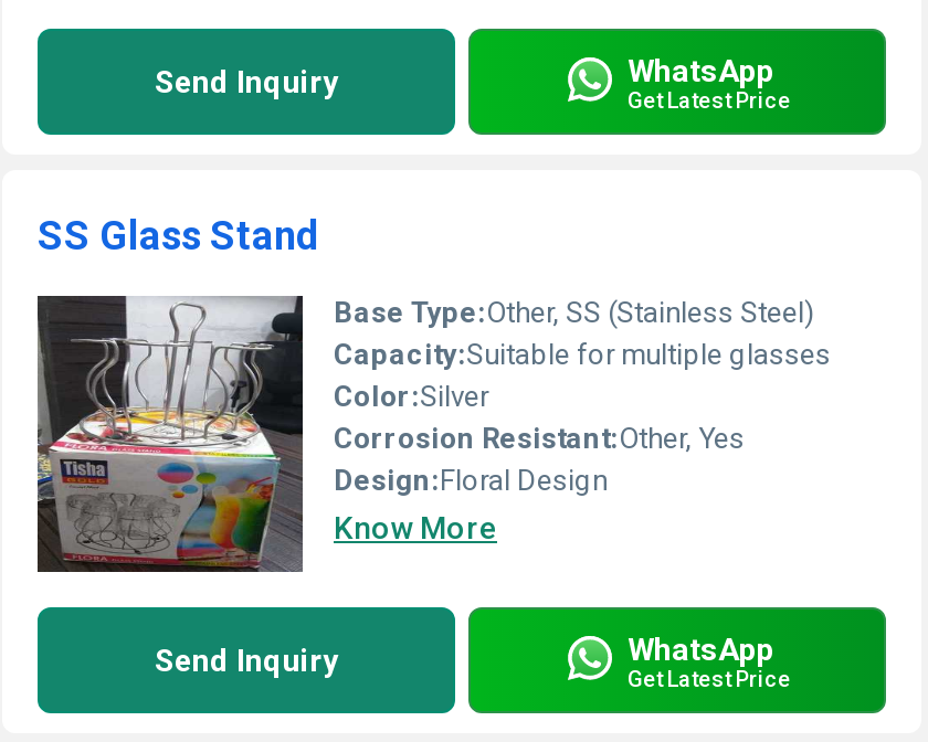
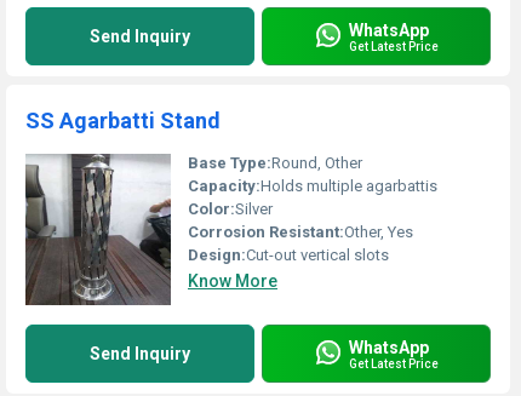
[38,212,320,258] SS Glass Stand -> [25,108,221,133] SS Agarbatti Stand
[35,296,831,570] [image] | Base Type:Other, SS (Stainless Steel) | Capacity:Suitable for multiple glasses -> [25,153,437,305] [image] | Base Type:Round, Other | Capacity:Holds multiple agarbattis
[334,464,608,497] Design:Floral Design -> [188,246,389,264] Design:Cut-out vertical slots

